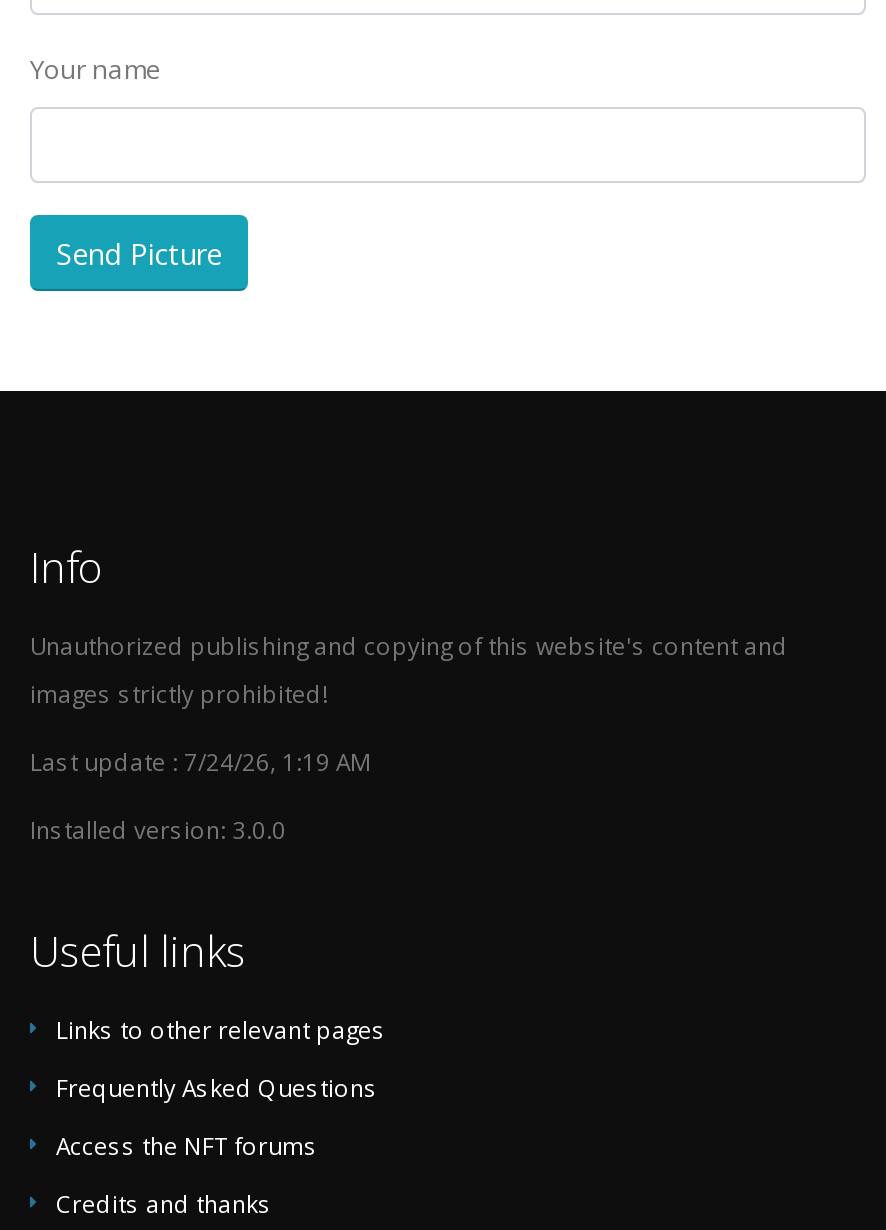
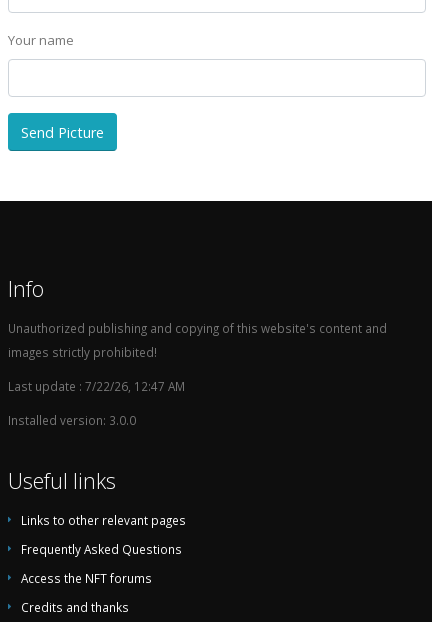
[30,745,370,777] Last update : 7/24/26, 1:19 AM -> [8,378,185,394] Last update : 7/22/26, 12:47 AM

